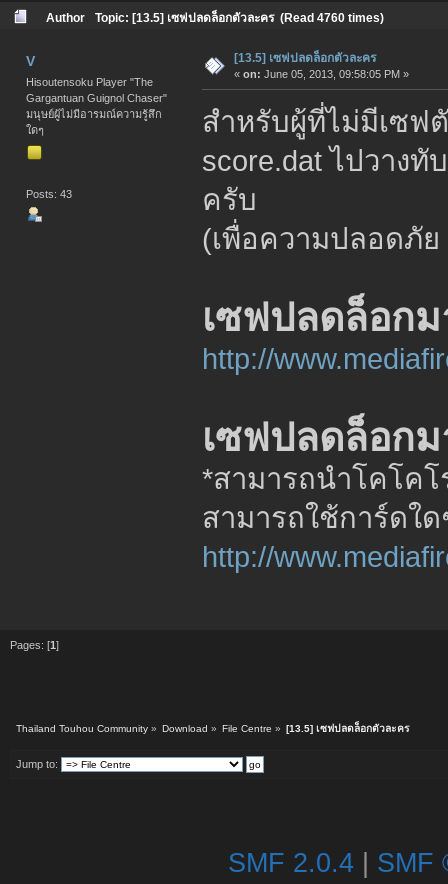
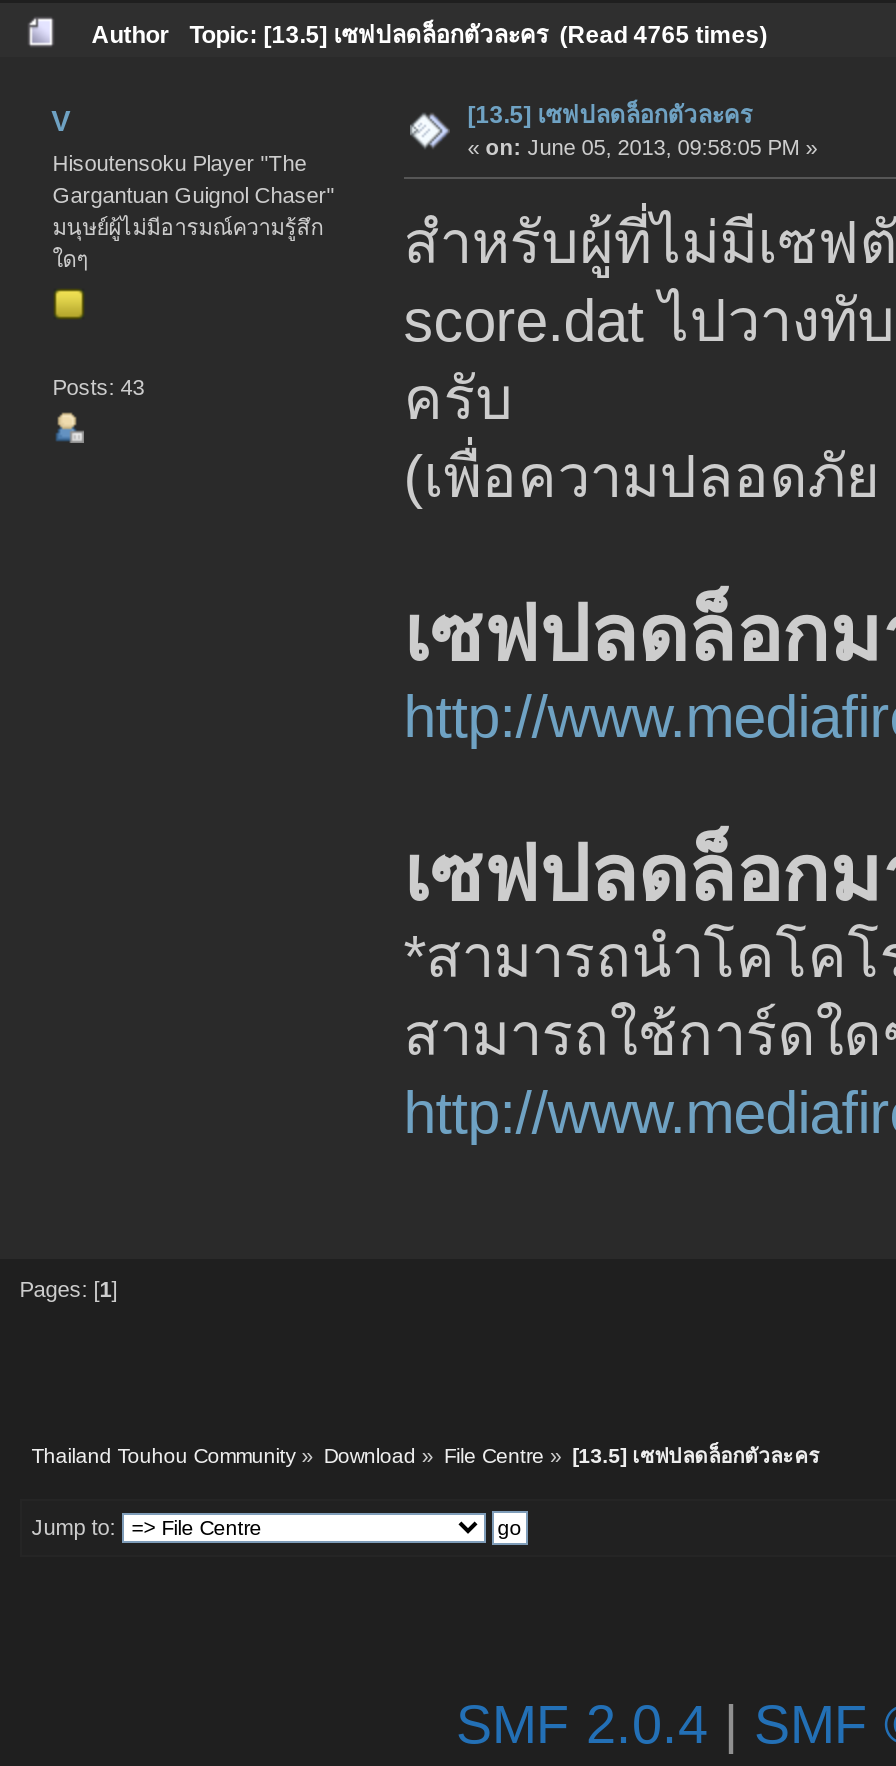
[95,11,384,25] Topic: [13.5] เซฟปลดล็อกตัวละคร (Read 4760 times) -> [190,21,768,49] Topic: [13.5] เซฟปลดล็อกตัวละคร (Read 4765 times)

